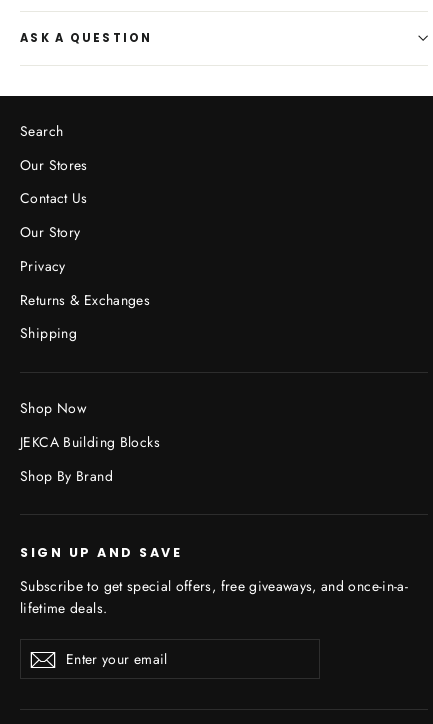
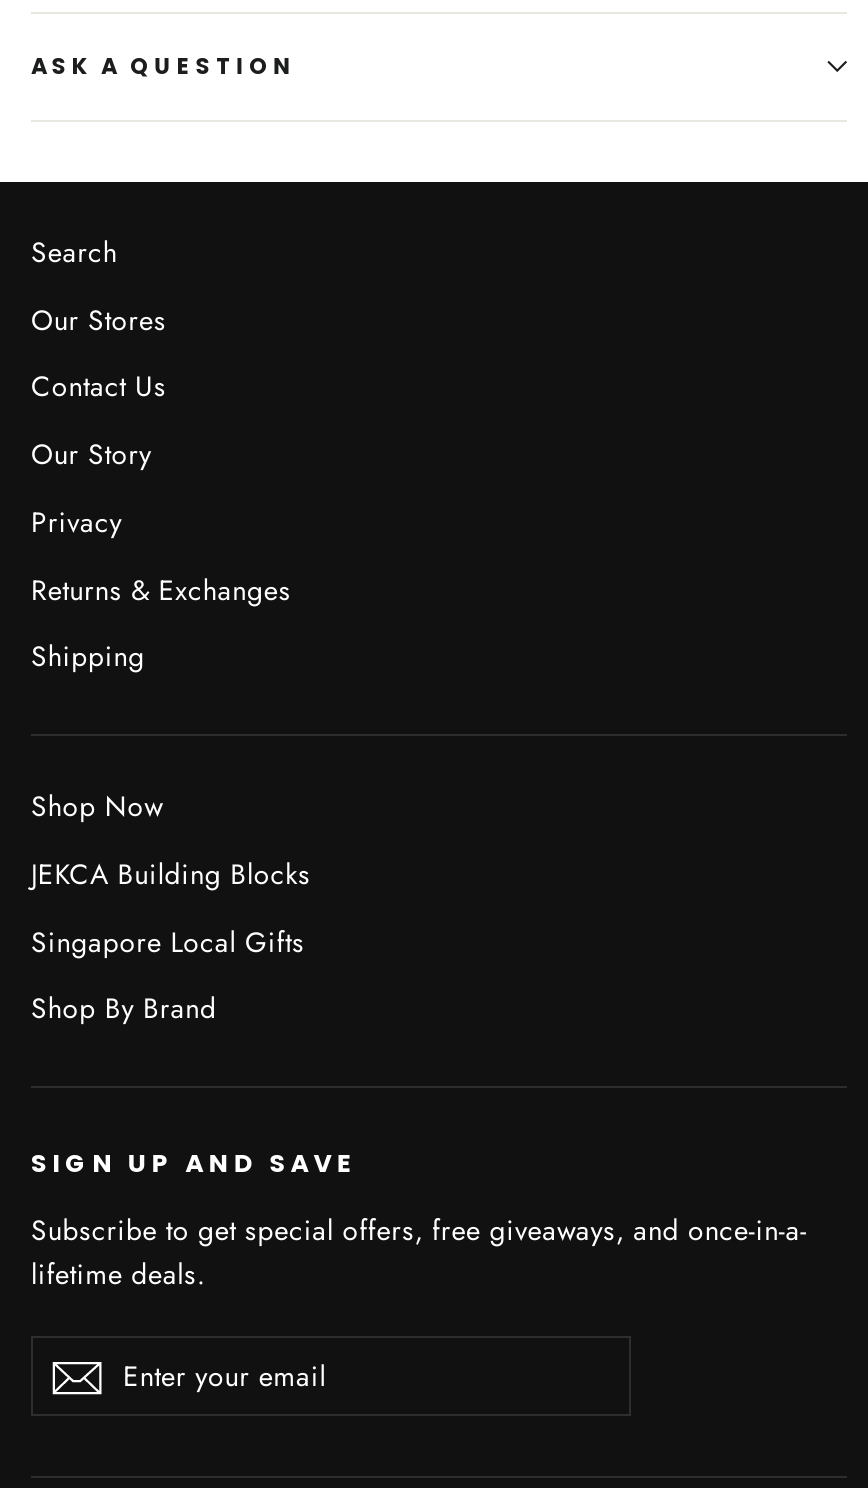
none -> [31,921,305,961] Singapore Local Gifts

